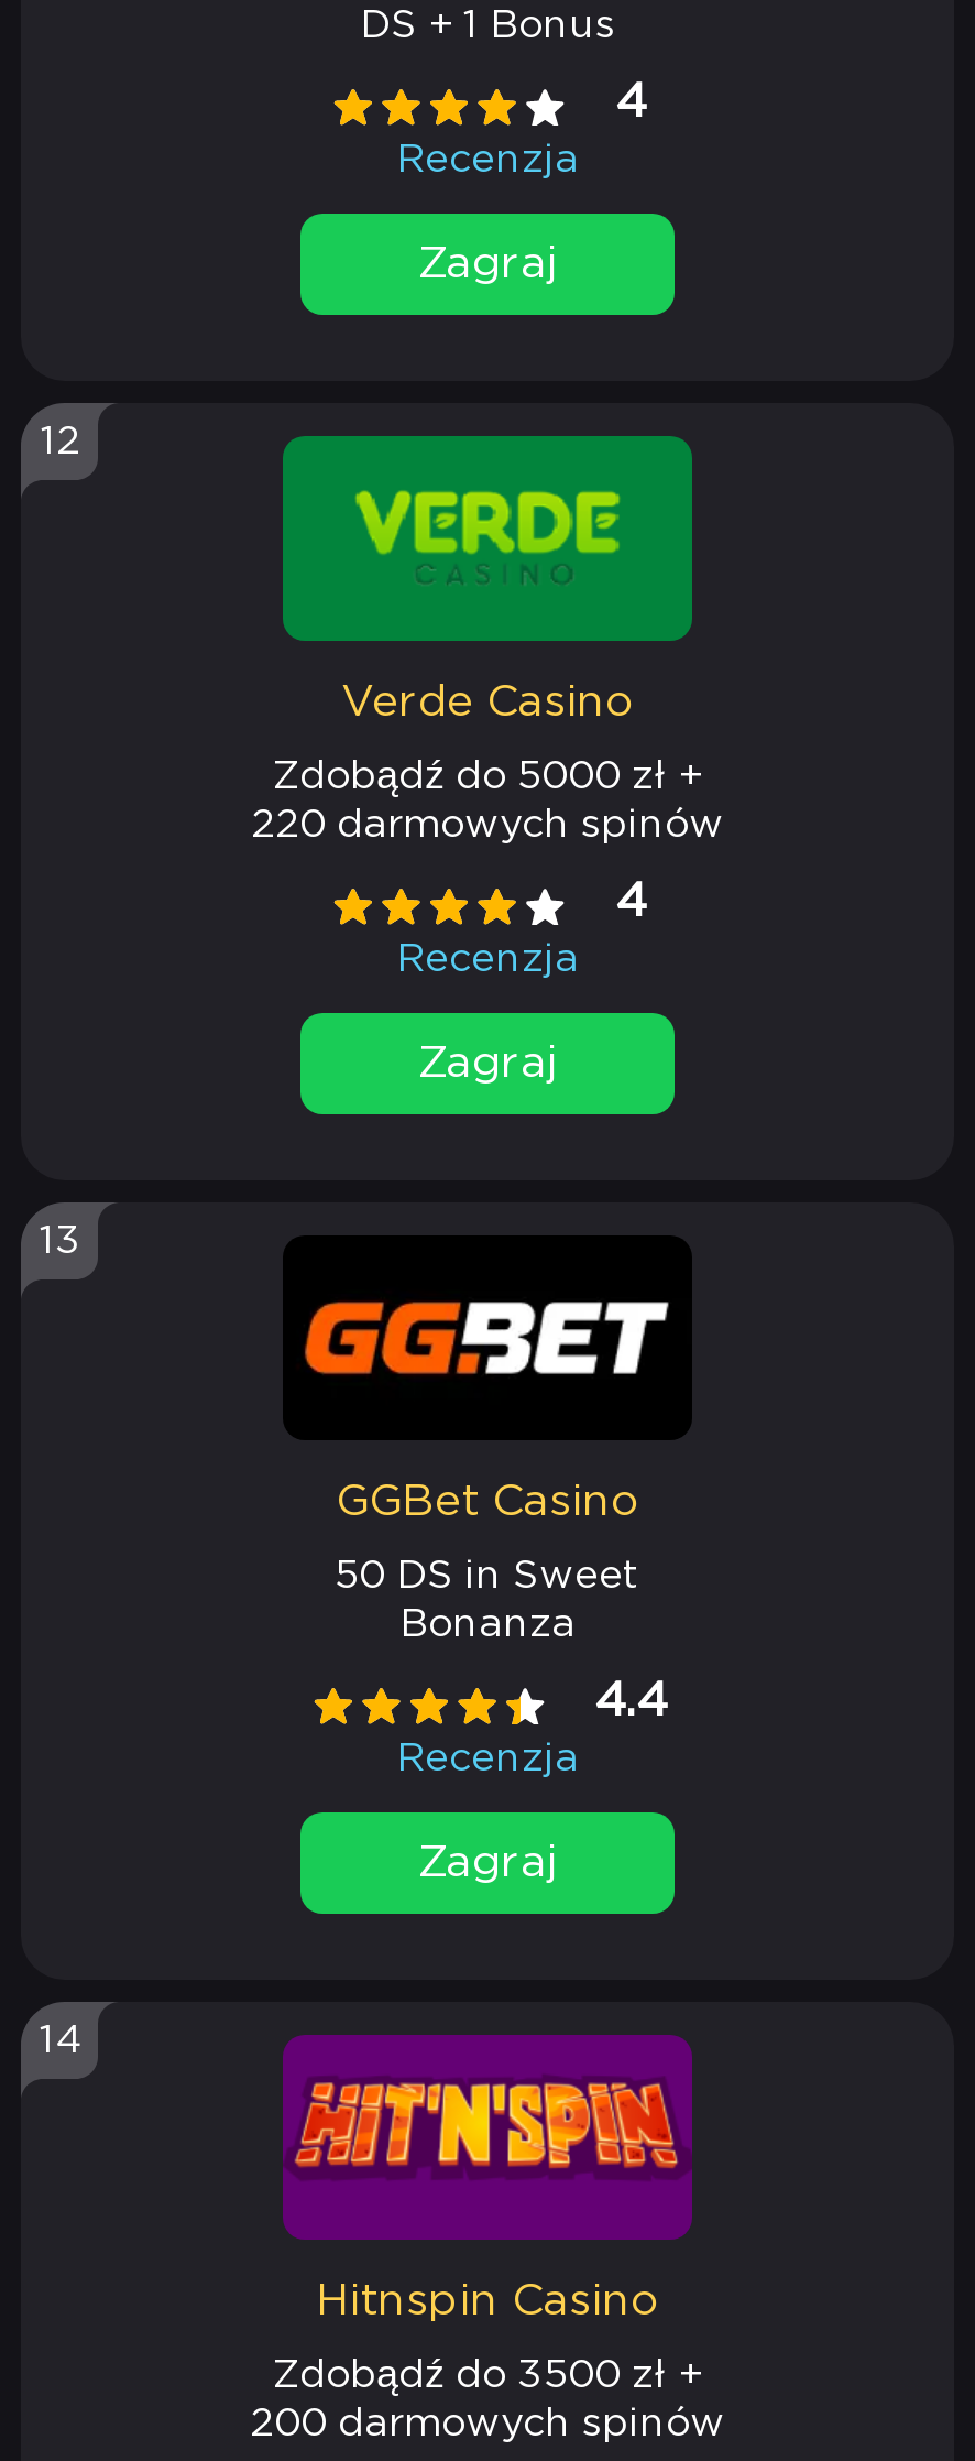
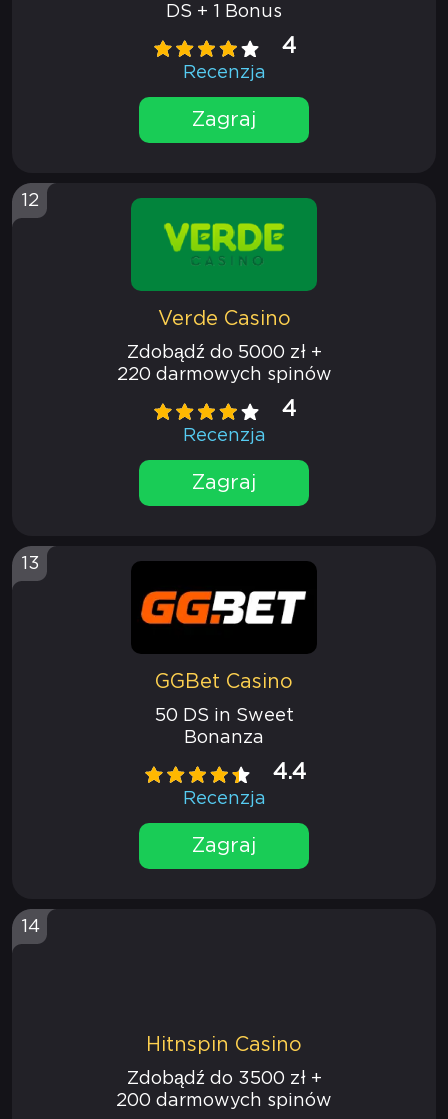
[283,2035,692,2240] [image] -> none

